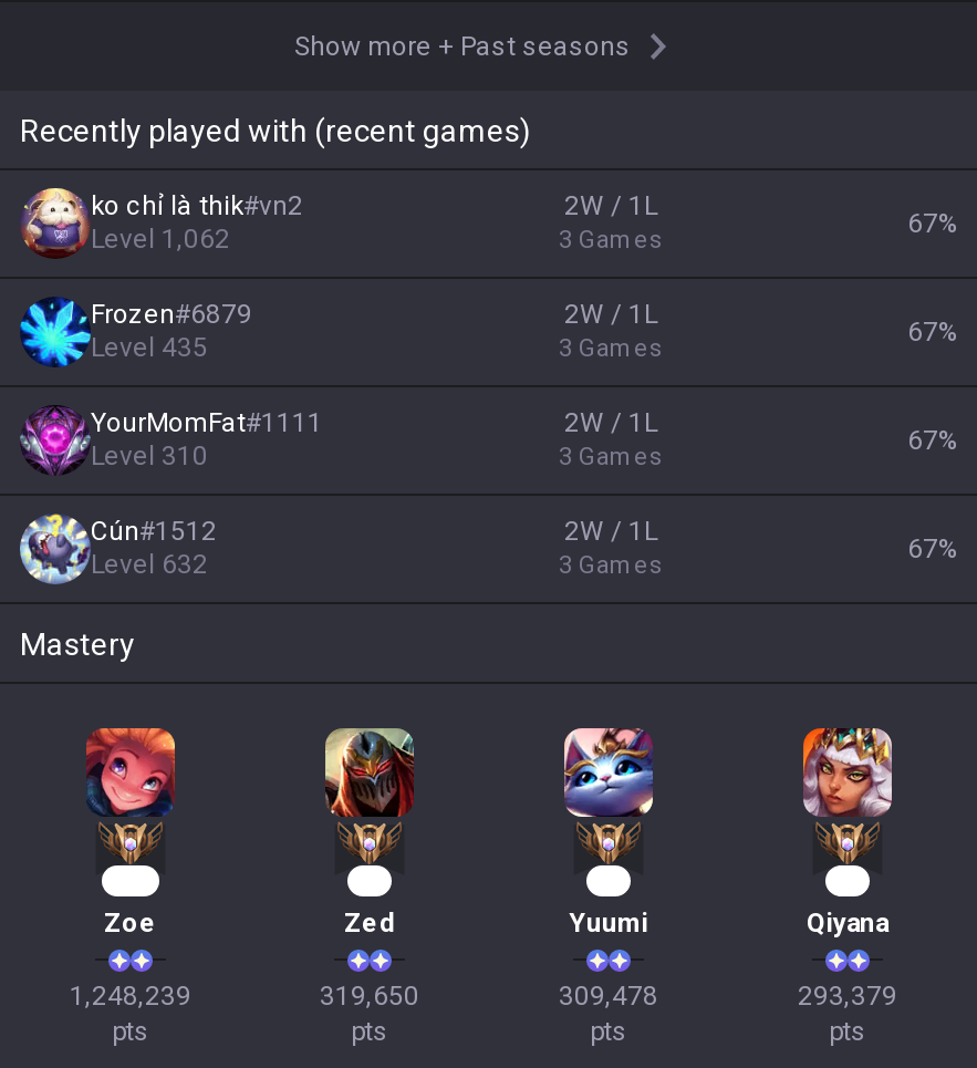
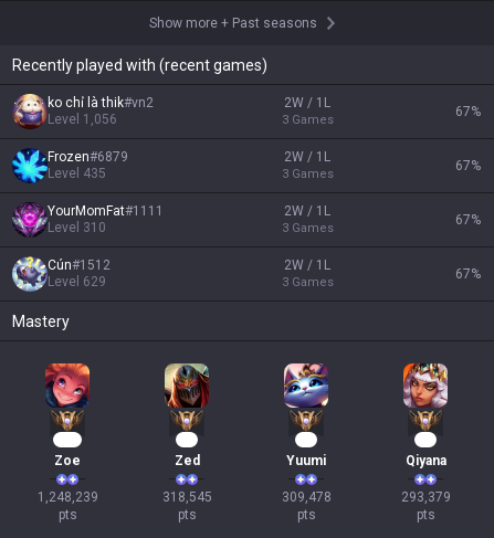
[91,224,230,255] Level 1,062 -> [48,112,117,127] Level 1,056
[91,549,208,580] Level 632 -> [48,274,106,289] Level 629
[320,981,419,1012] 319,650 -> [162,489,212,505] 318,545

